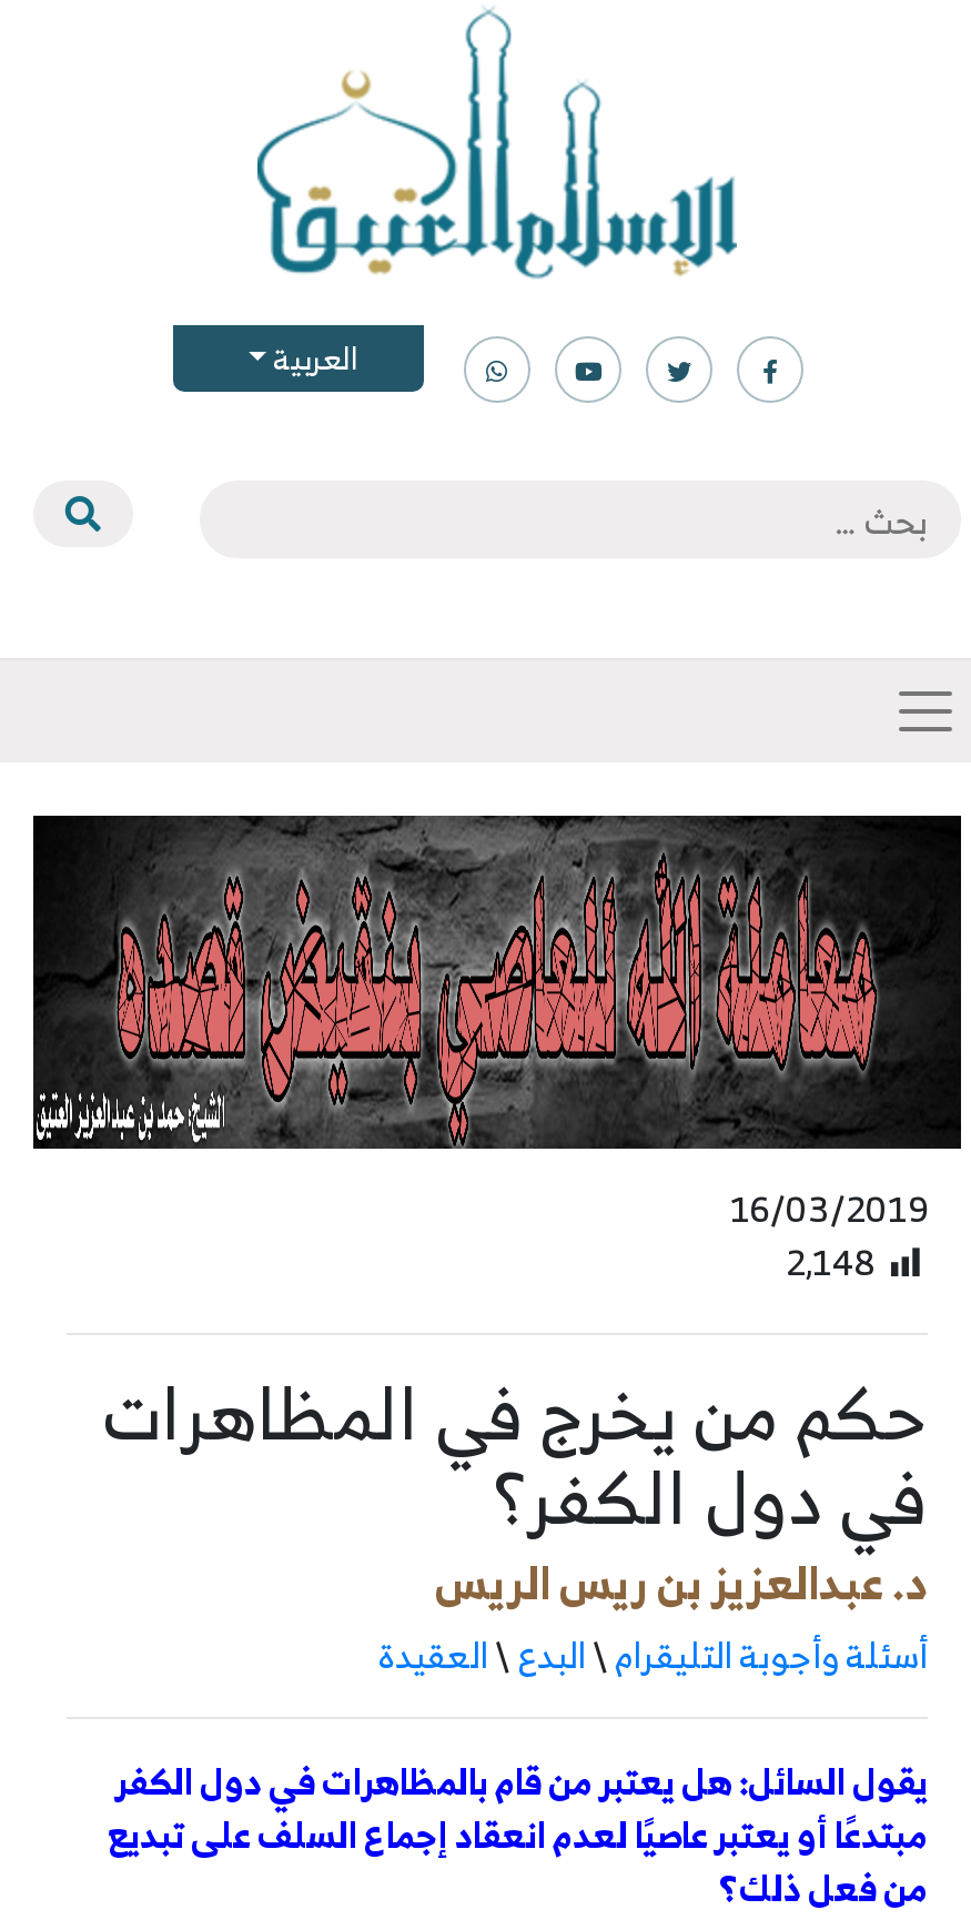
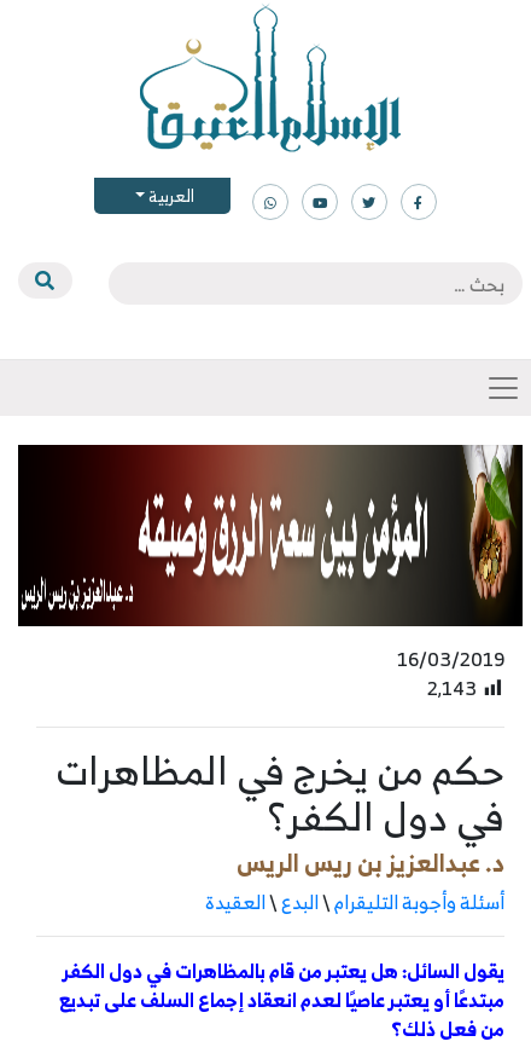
[33,814,943,1293] [image] | 2٬148 -> [19,444,514,705] [image] | 2٬143

